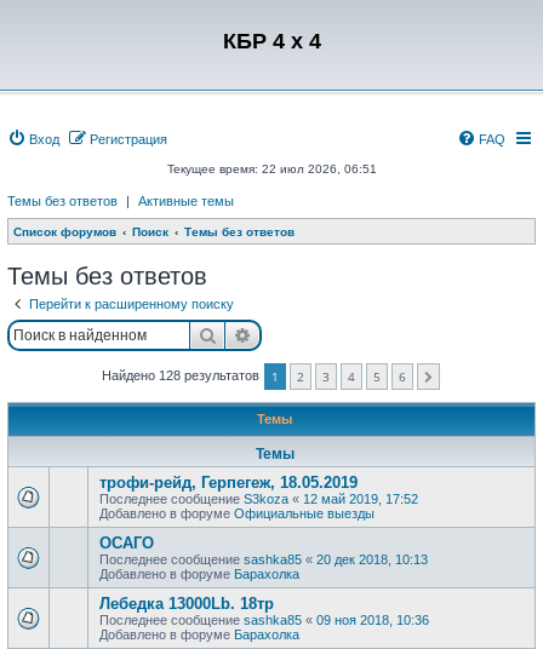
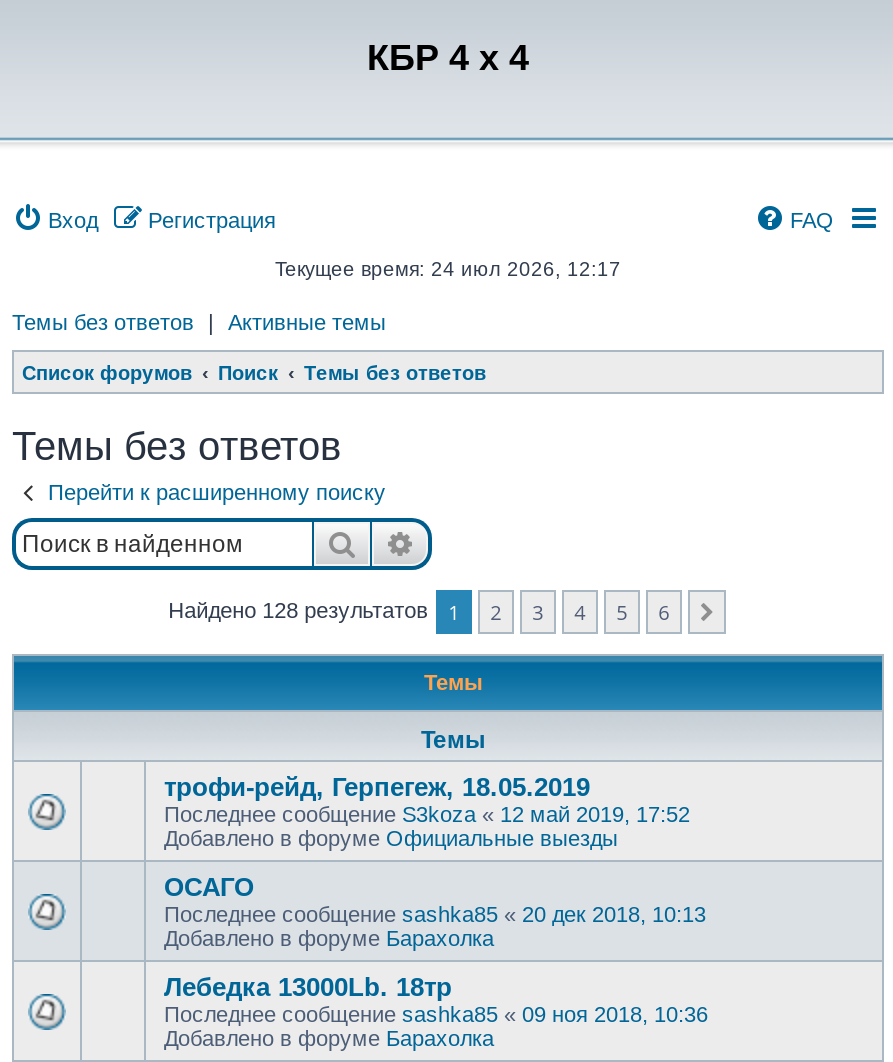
[167,162,376,176] Текущее время: 22 июл 2026, 06:51 -> [275,258,621,280] Текущее время: 24 июл 2026, 12:17

